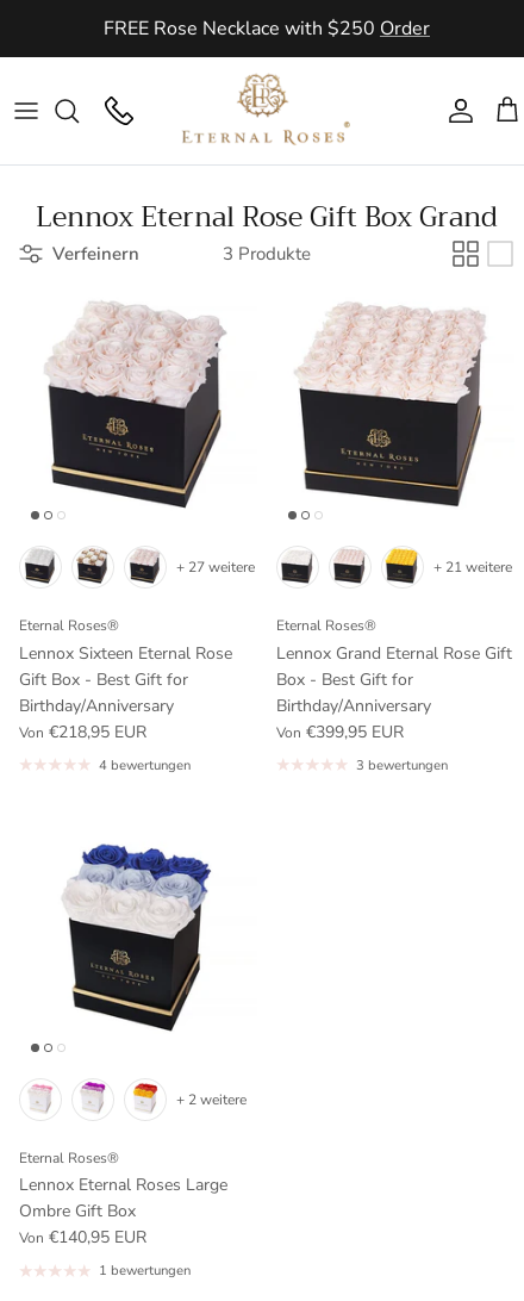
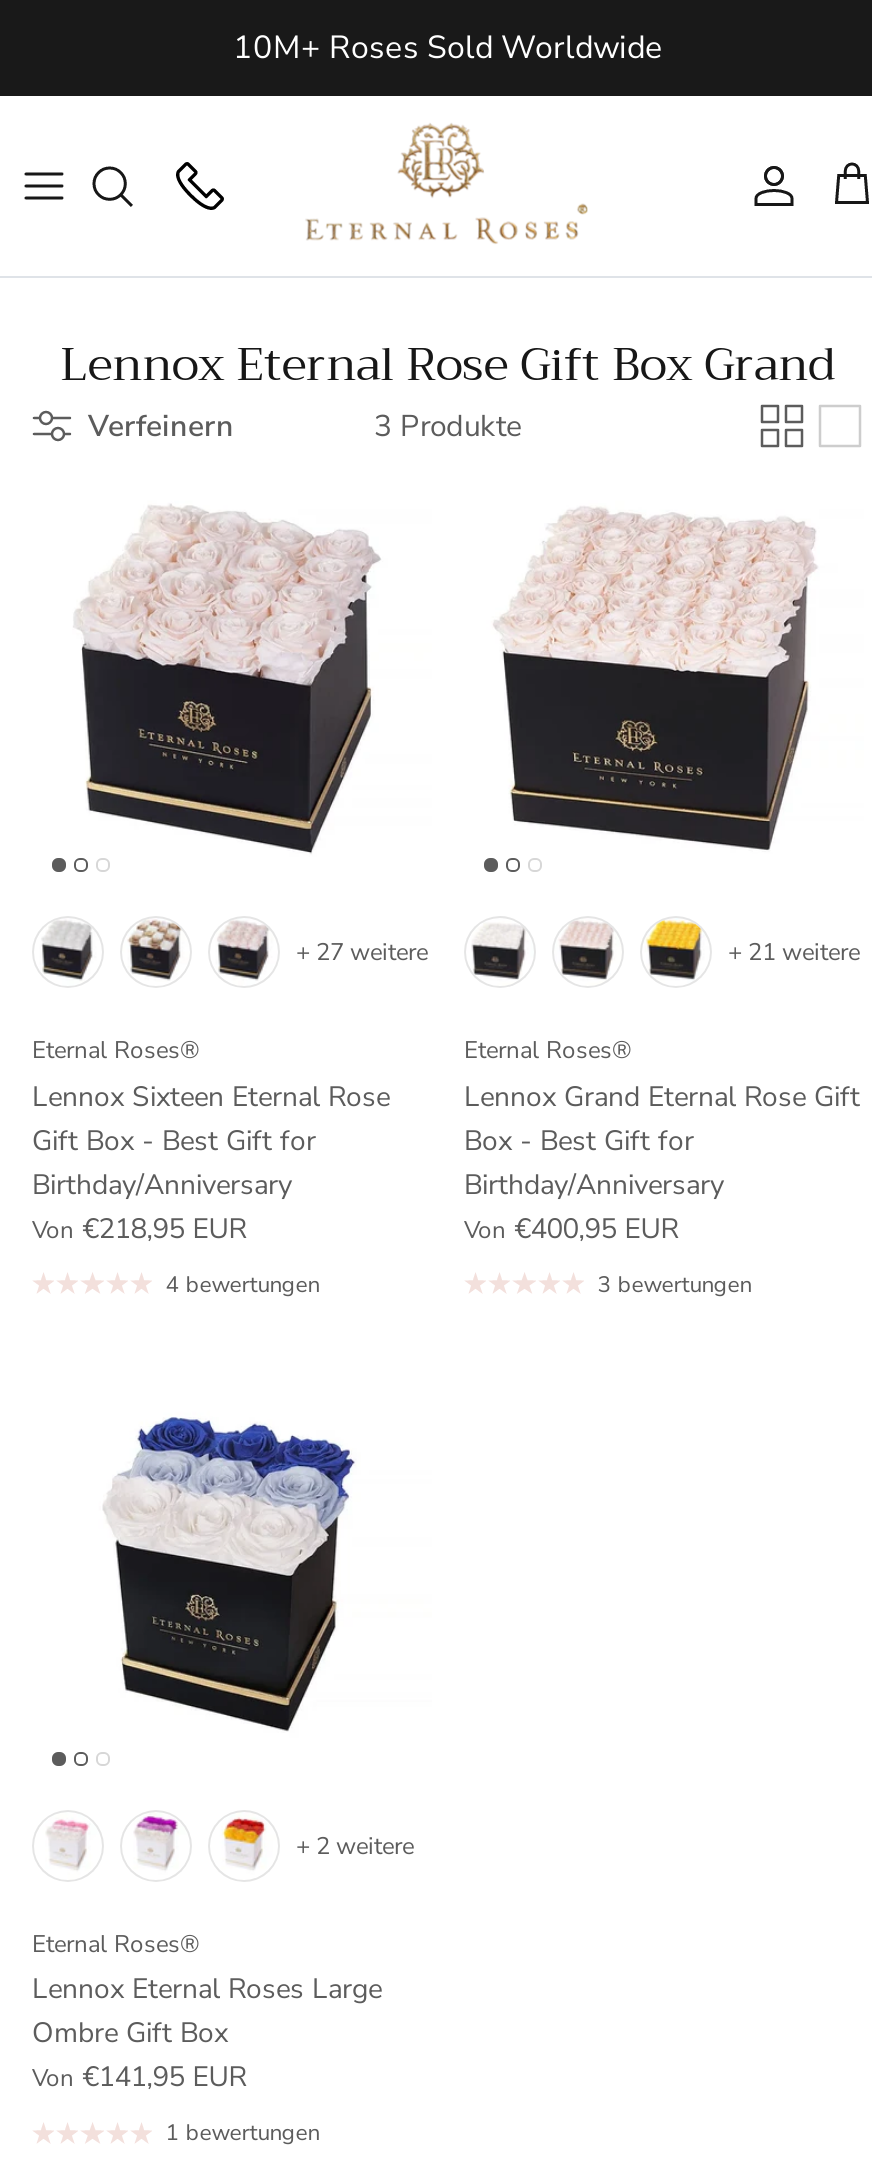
[104,15,430,42] FREE Rose Necklace with $250 Order -> [233,26,663,70] 10M+ Roses Sold Worldwide
[276,720,404,743] Von €399,95 EUR -> [464,1209,678,1247] Von €400,95 EUR
[19,1226,147,1249] Von €140,95 EUR -> [32,2059,246,2097] Von €141,95 EUR

